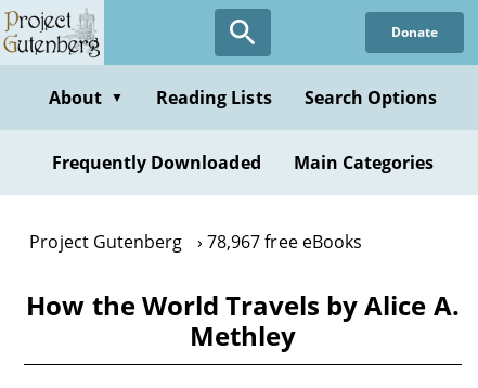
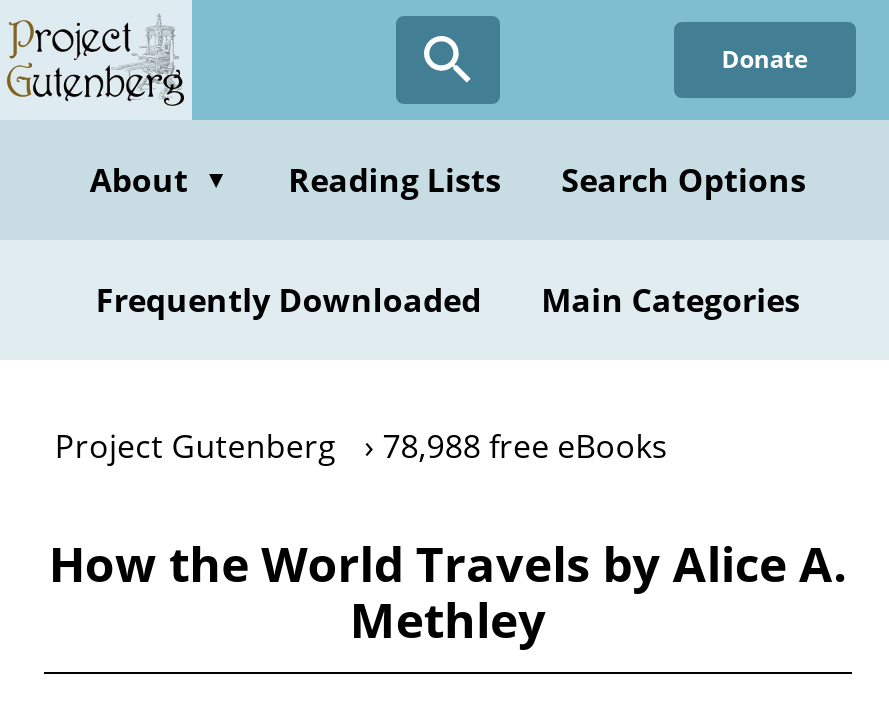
[30,230,362,254] Project Gutenberg 78,967 free eBooks -> [55,424,668,468] Project Gutenberg 78,988 free eBooks

